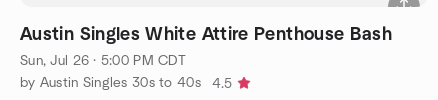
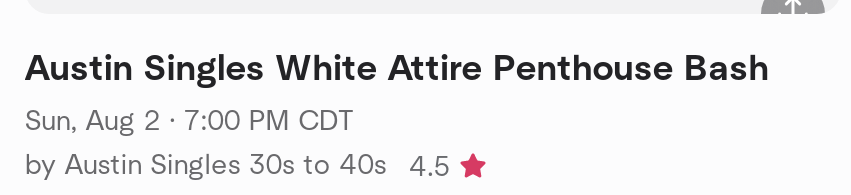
[20,53,186,67] Sun, Jul 26 · 5:00 PM CDT -> [25,107,354,135] Sun, Aug 2 · 7:00 PM CDT

